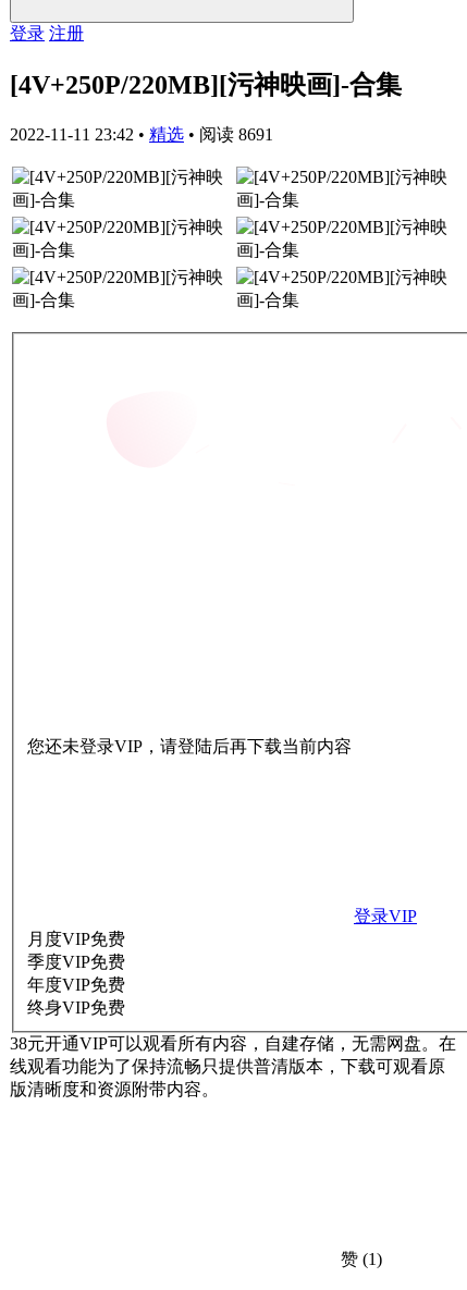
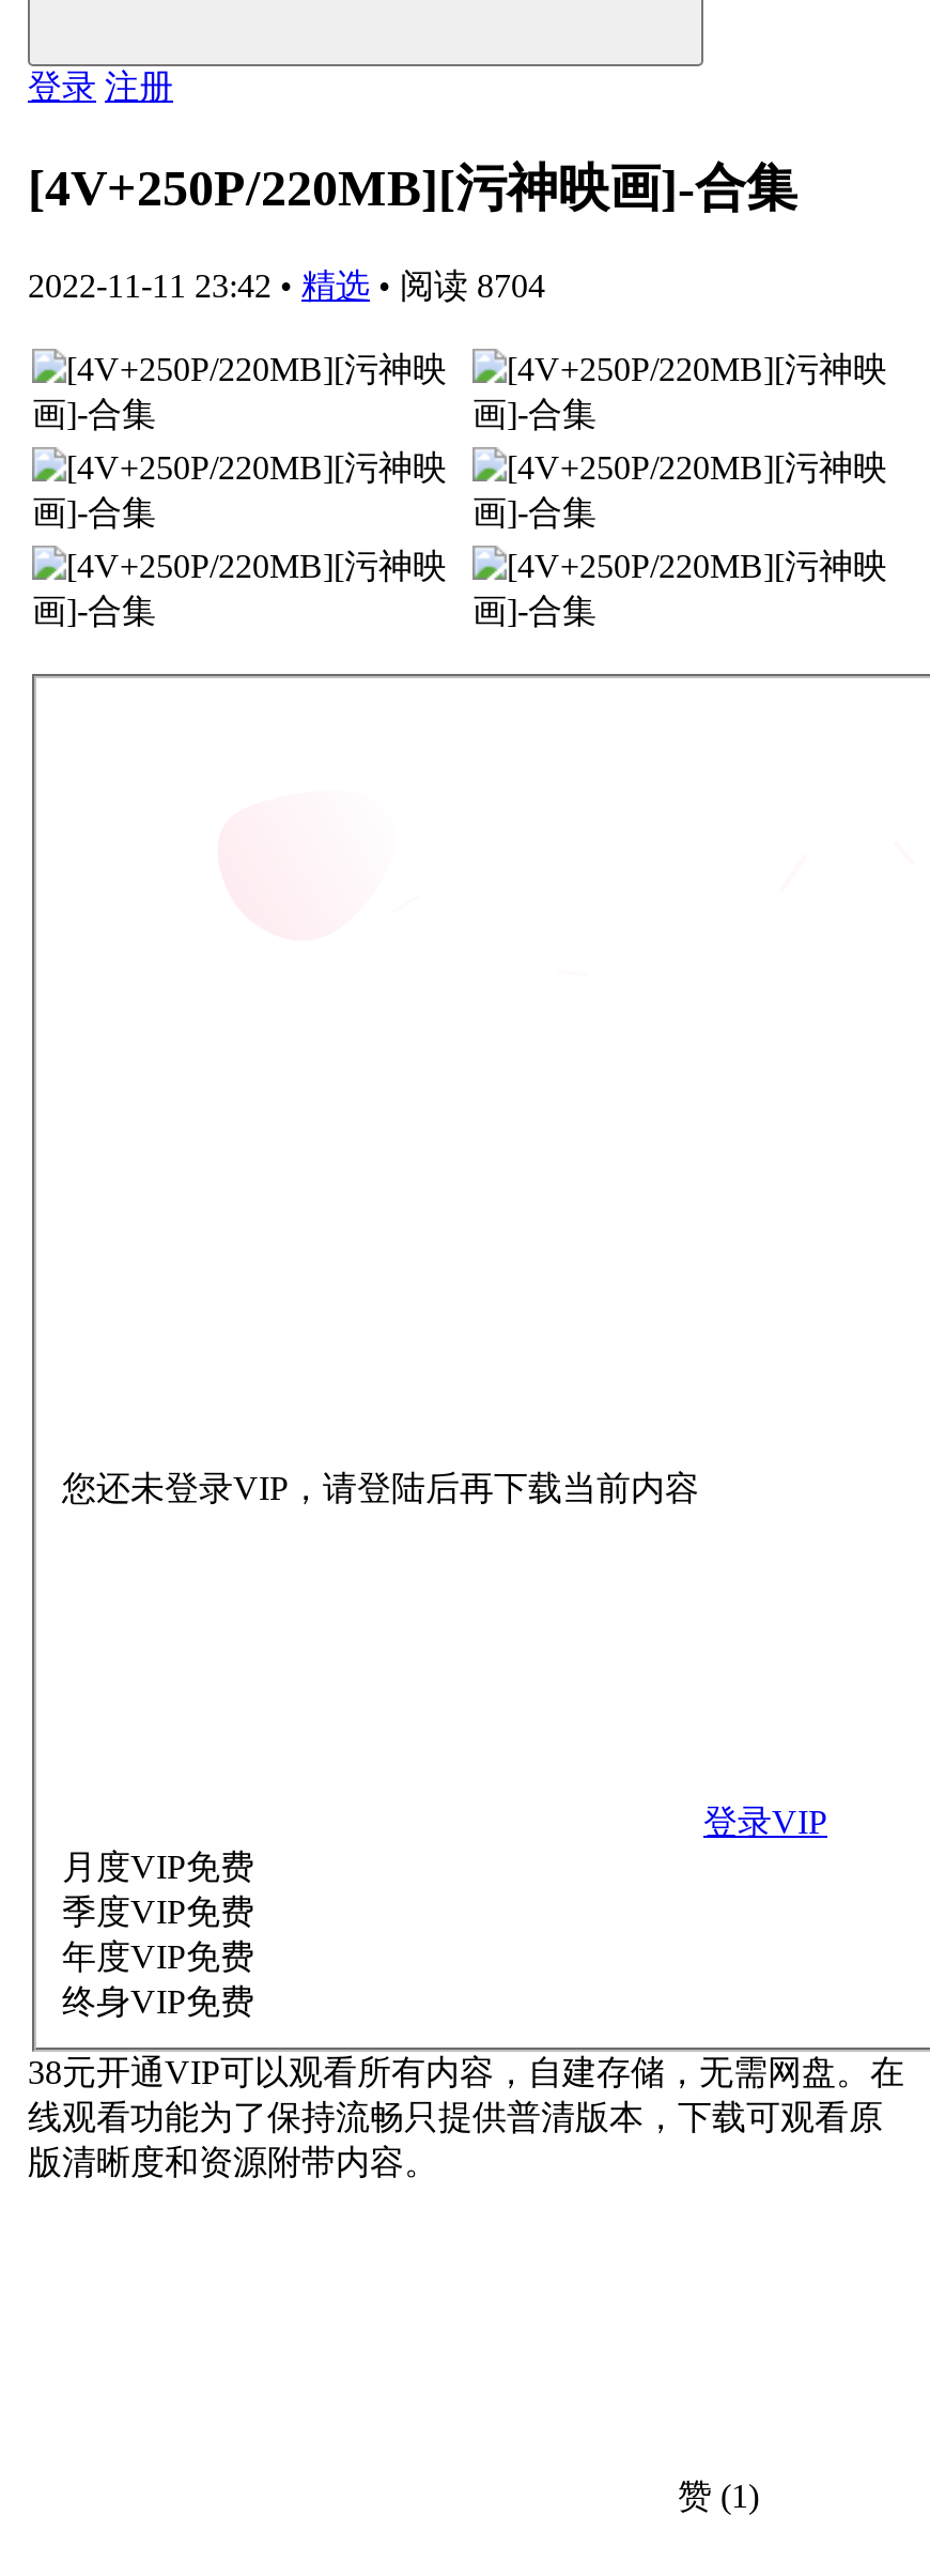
[10,125,273,143] 2022-11-11 23:42 • 精选 • 阅读 8691 -> [28,267,545,303] 2022-11-11 23:42 • 精选 • 阅读 8704

